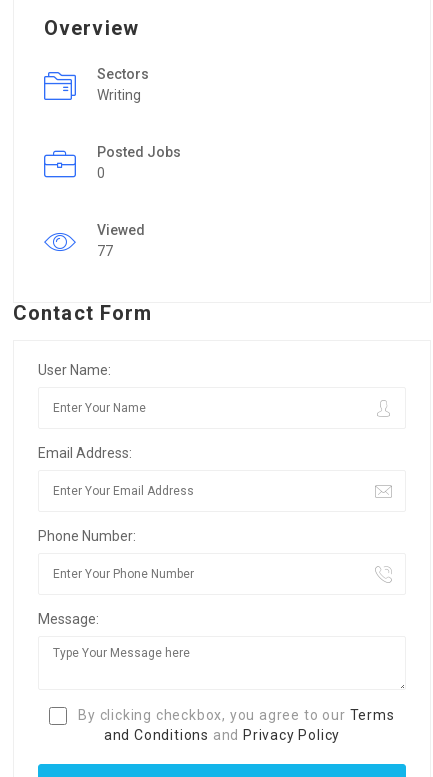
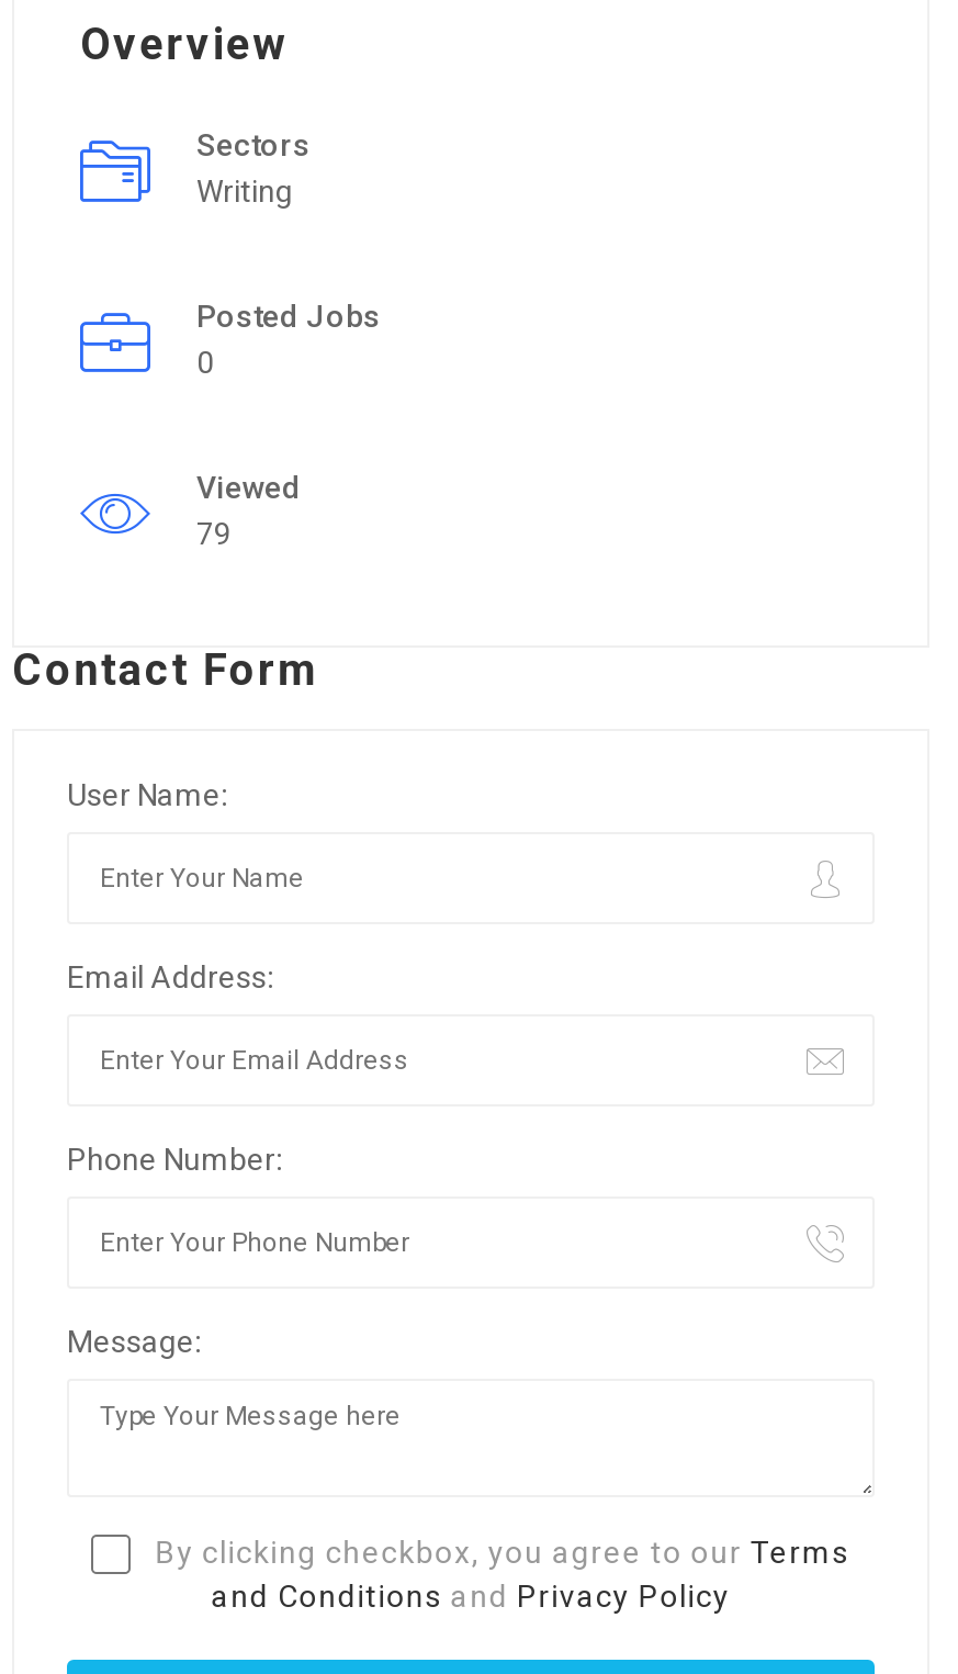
[97,243,113,259] 77 -> [196,516,232,551] 79

